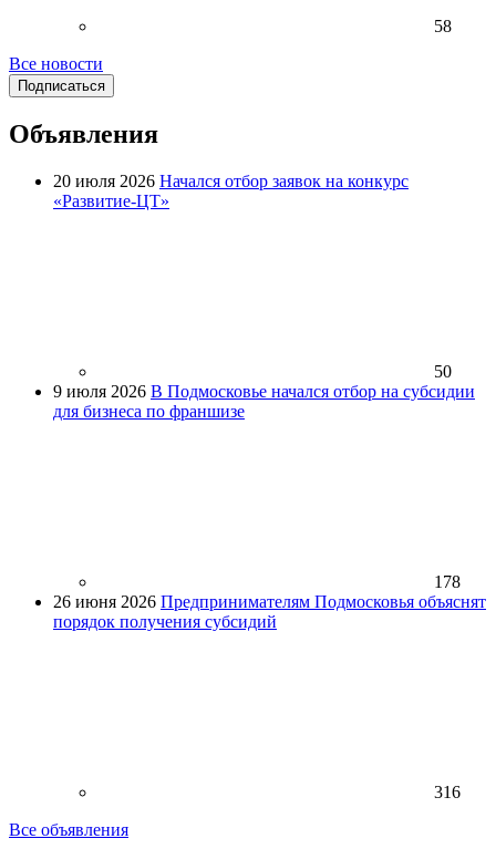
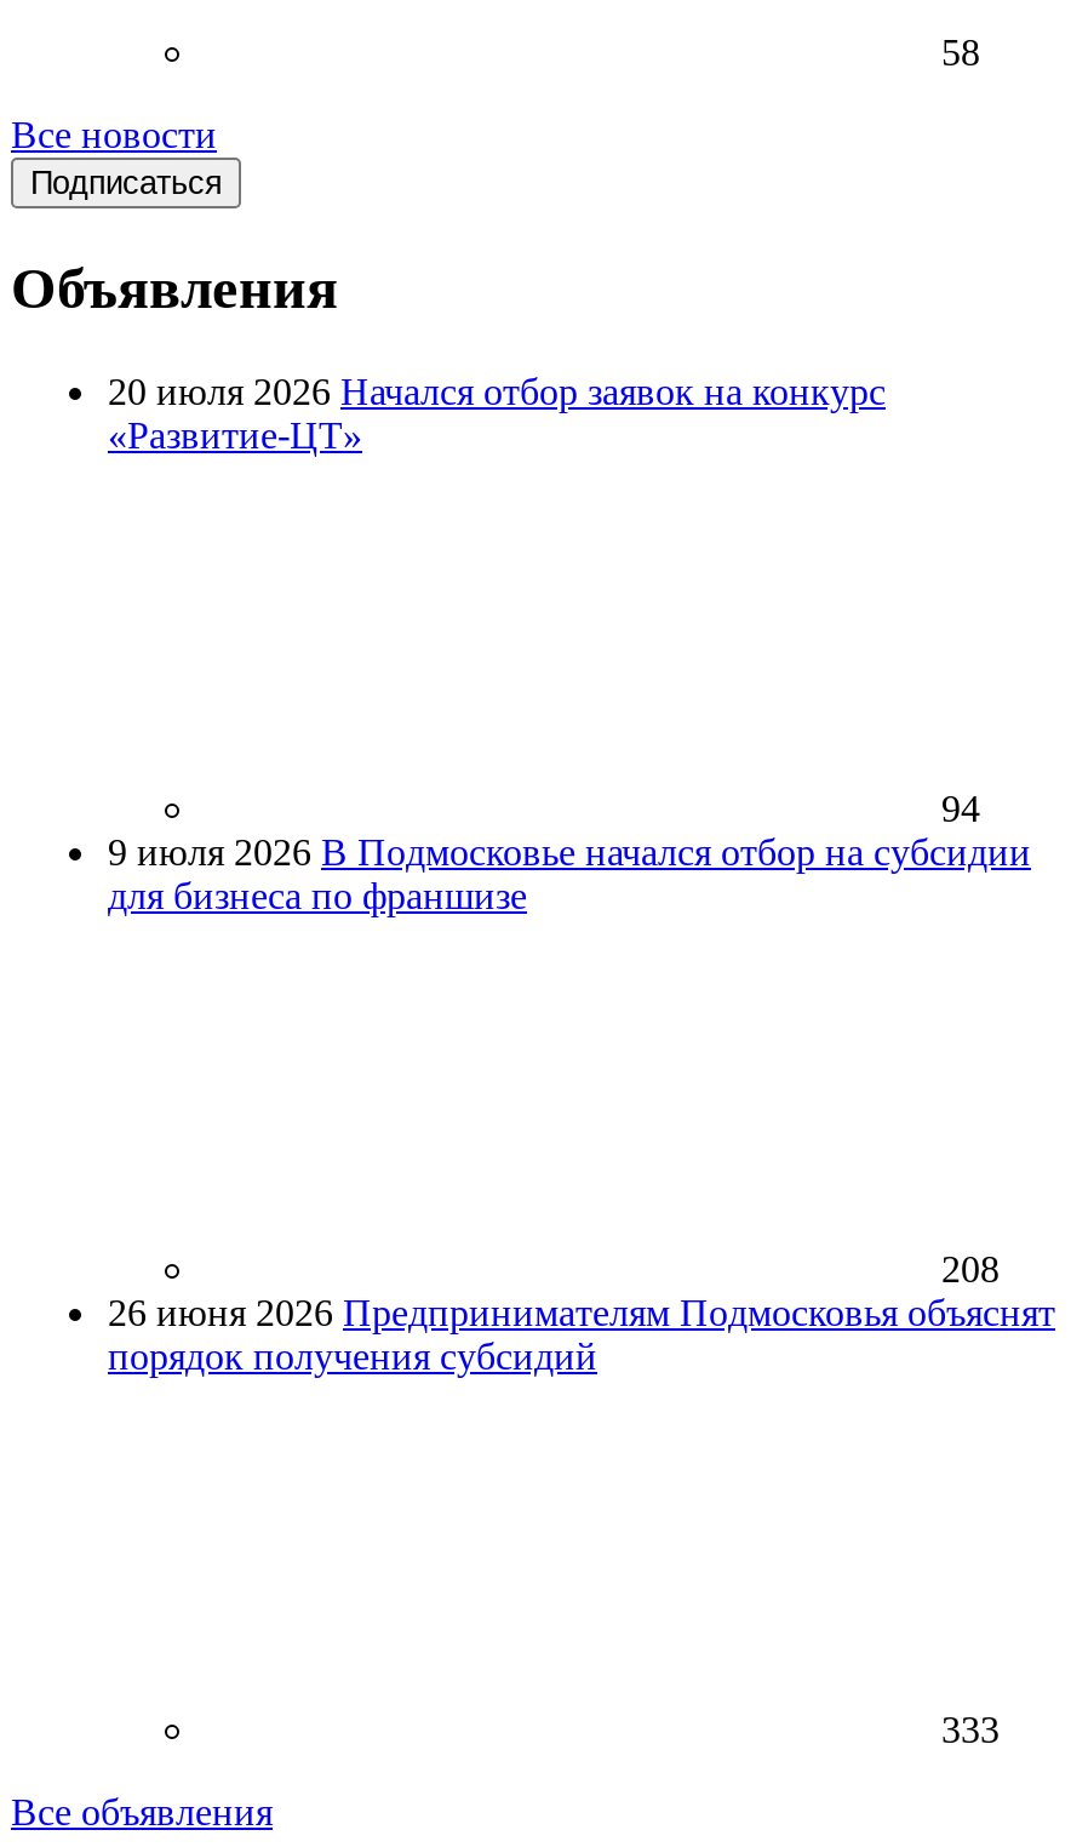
[434,362,452,381] 50 -> [941,787,980,828] 94
[434,572,461,591] 178 -> [941,1248,1000,1289] 208
[434,782,461,801] 316 -> [941,1708,1000,1750] 333

